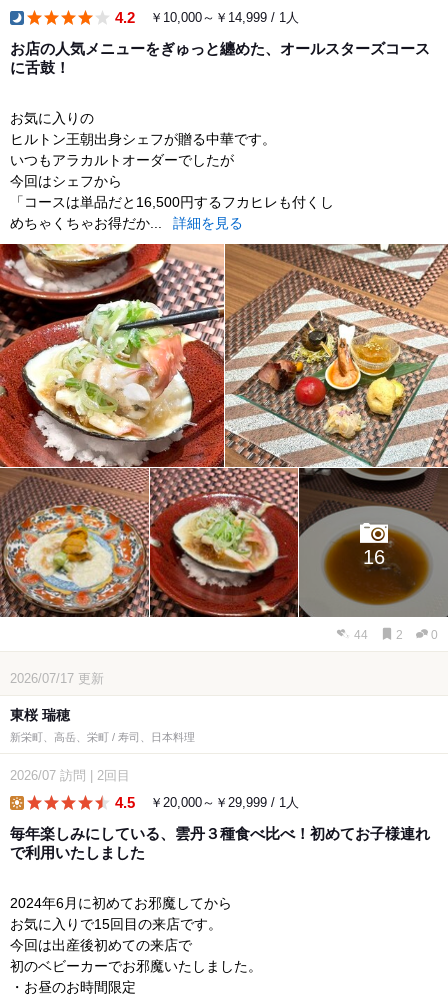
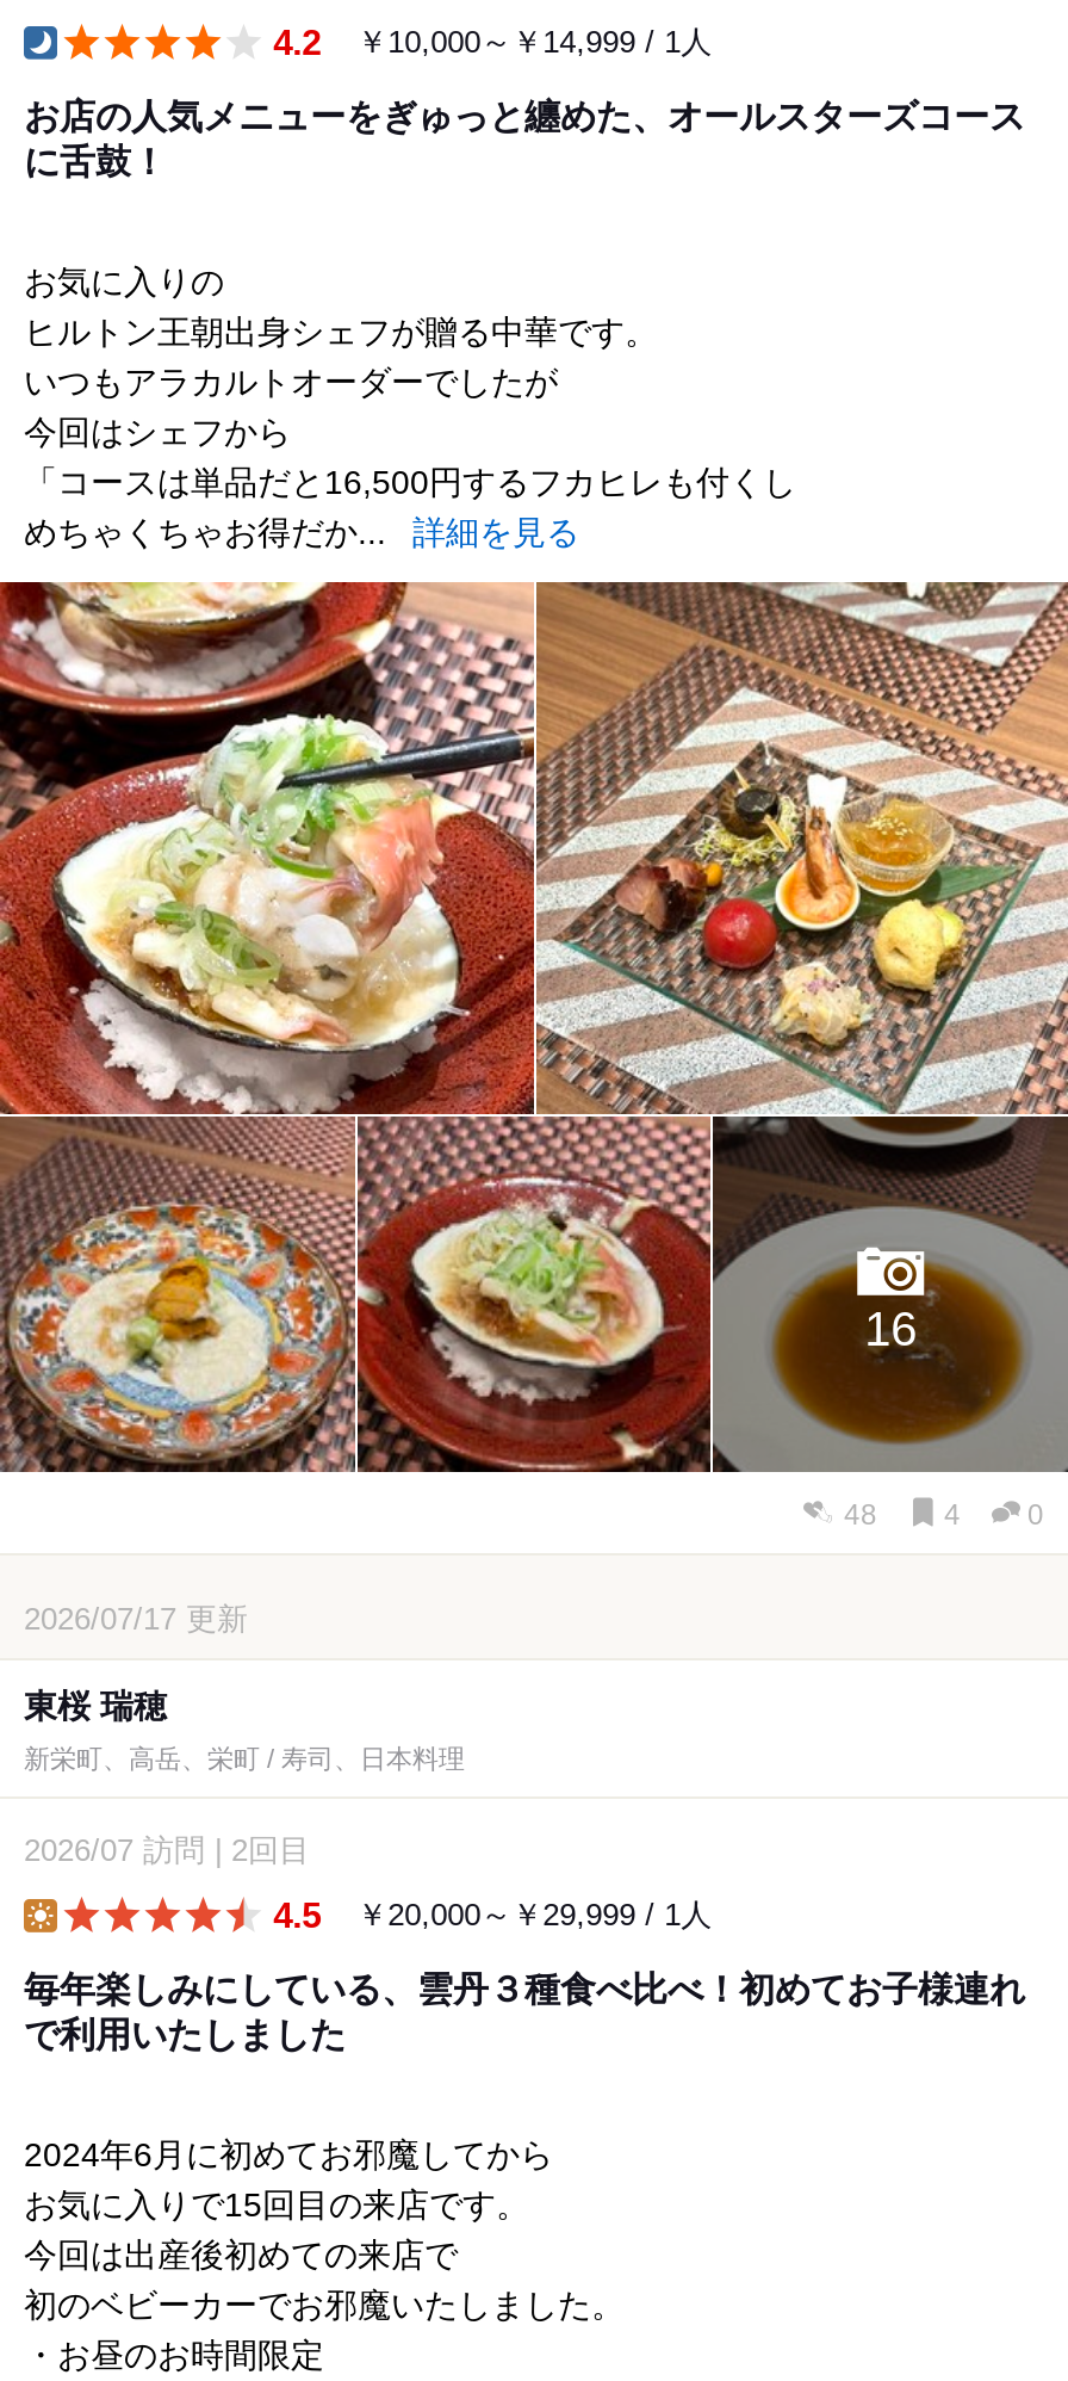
[354,628,368,642] 44 -> [844,1498,877,1532] 48
[393,628,406,642] 2 -> [937,1498,968,1532] 4

